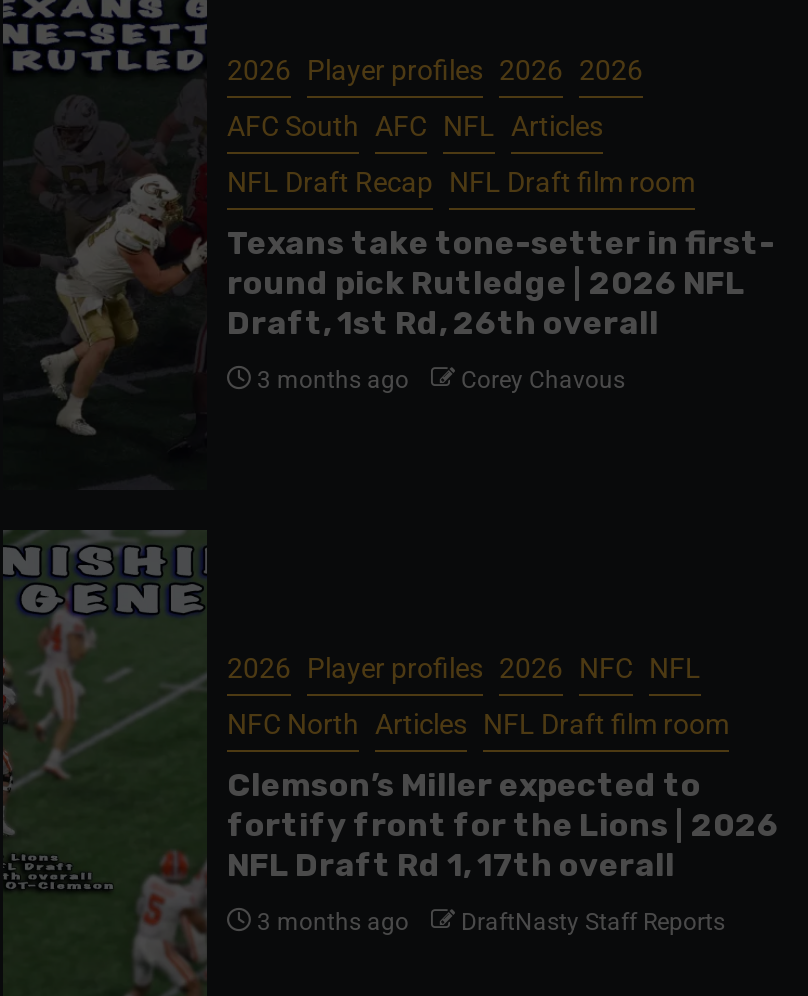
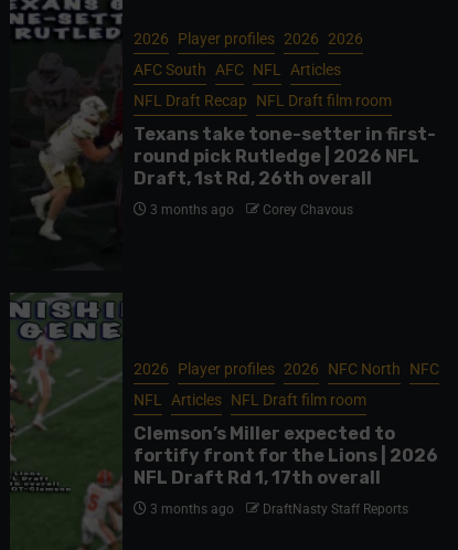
[227,653,701,685] 2026 Player profiles 2026 NFC NFL -> [134,360,439,378] 2026 Player profiles 2026 NFC North NFC
[227,709,729,741] NFC North Articles NFL Draft film room -> [134,391,366,409] NFL Articles NFL Draft film room

